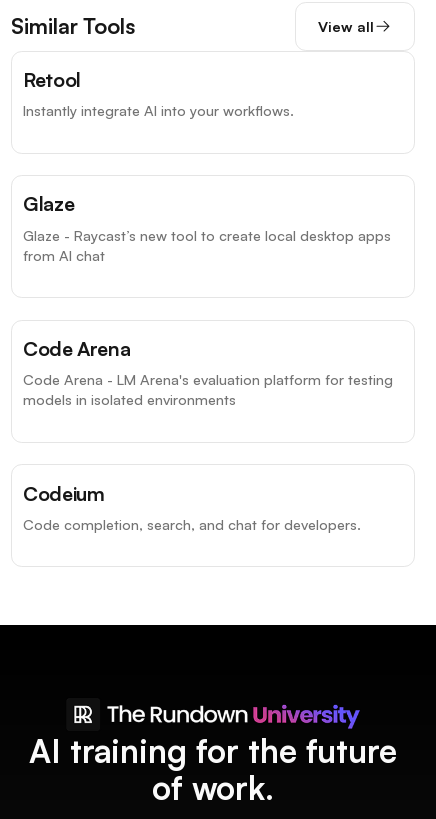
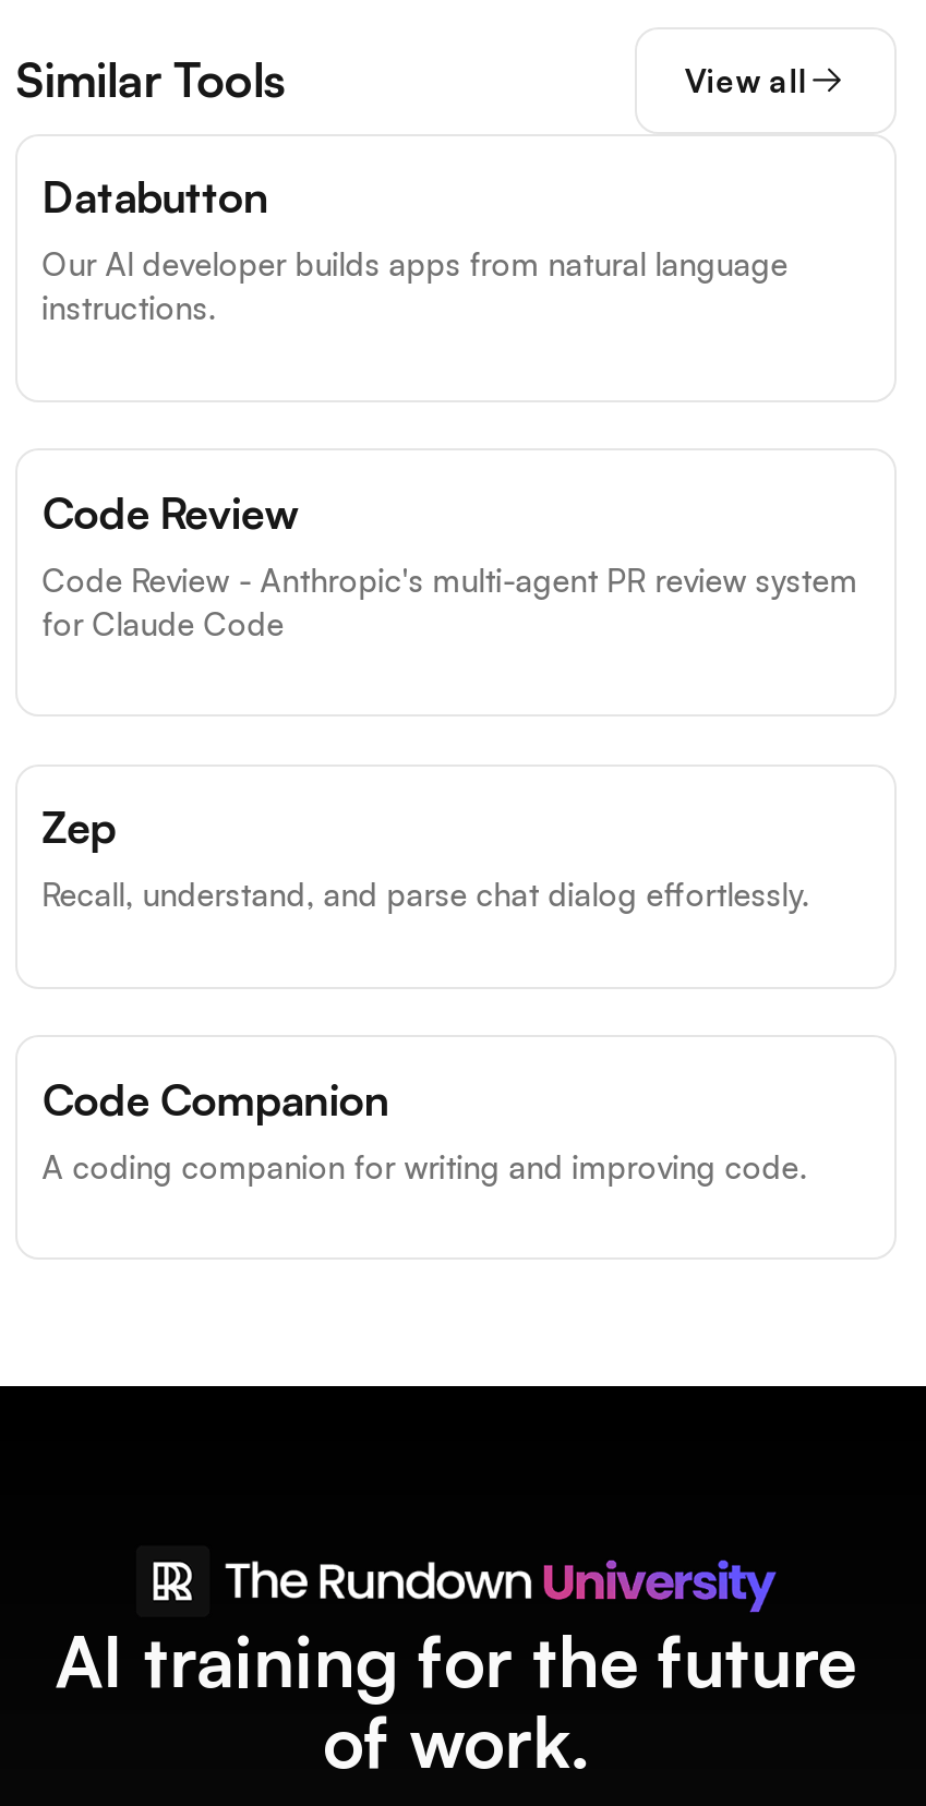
[23,67,294,119] Retool | Instantly integrate AI into your workflows. -> [42,169,788,326] Databutton | Our AI developer builds apps from natural language | instructions.
[23,191,391,264] Glaze | Glaze - Raycast’s new tool to create local desktop apps | from AI chat -> [42,484,858,642] Code Review | Code Review - Anthropic's multi-agent PR review system | for Claude Code
[23,336,393,408] Code Arena | Code Arena - LM Arena's evaluation platform for testing | models in isolated environments -> [42,799,810,913] Zep | Recall, understand, and parse chat dialog effortlessly.
[23,481,361,533] Codeium | Code completion, search, and chat for developers. -> [42,1071,808,1185] Code Companion | A coding companion for writing and improving code.

